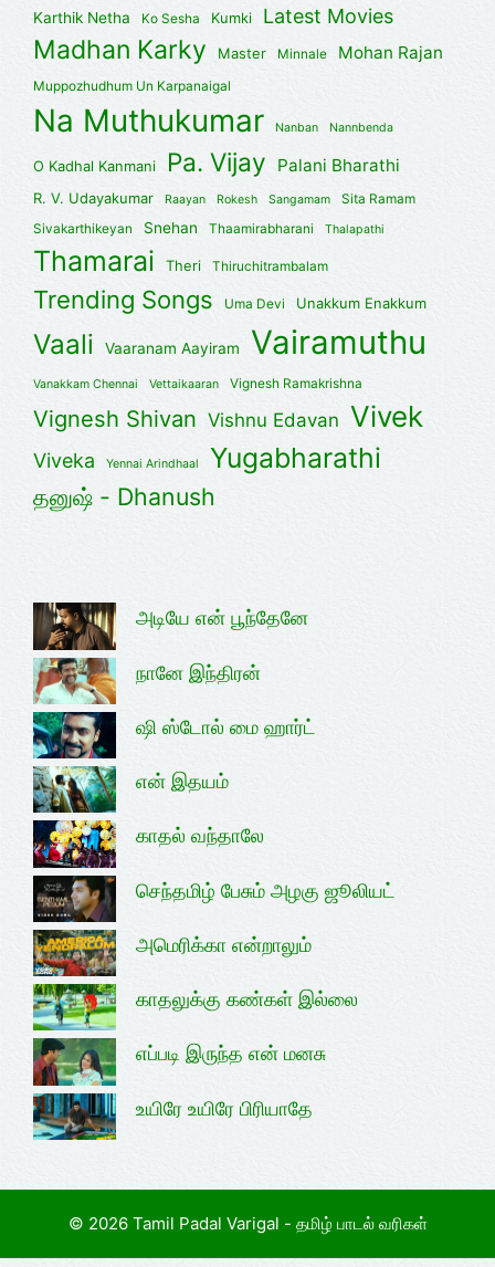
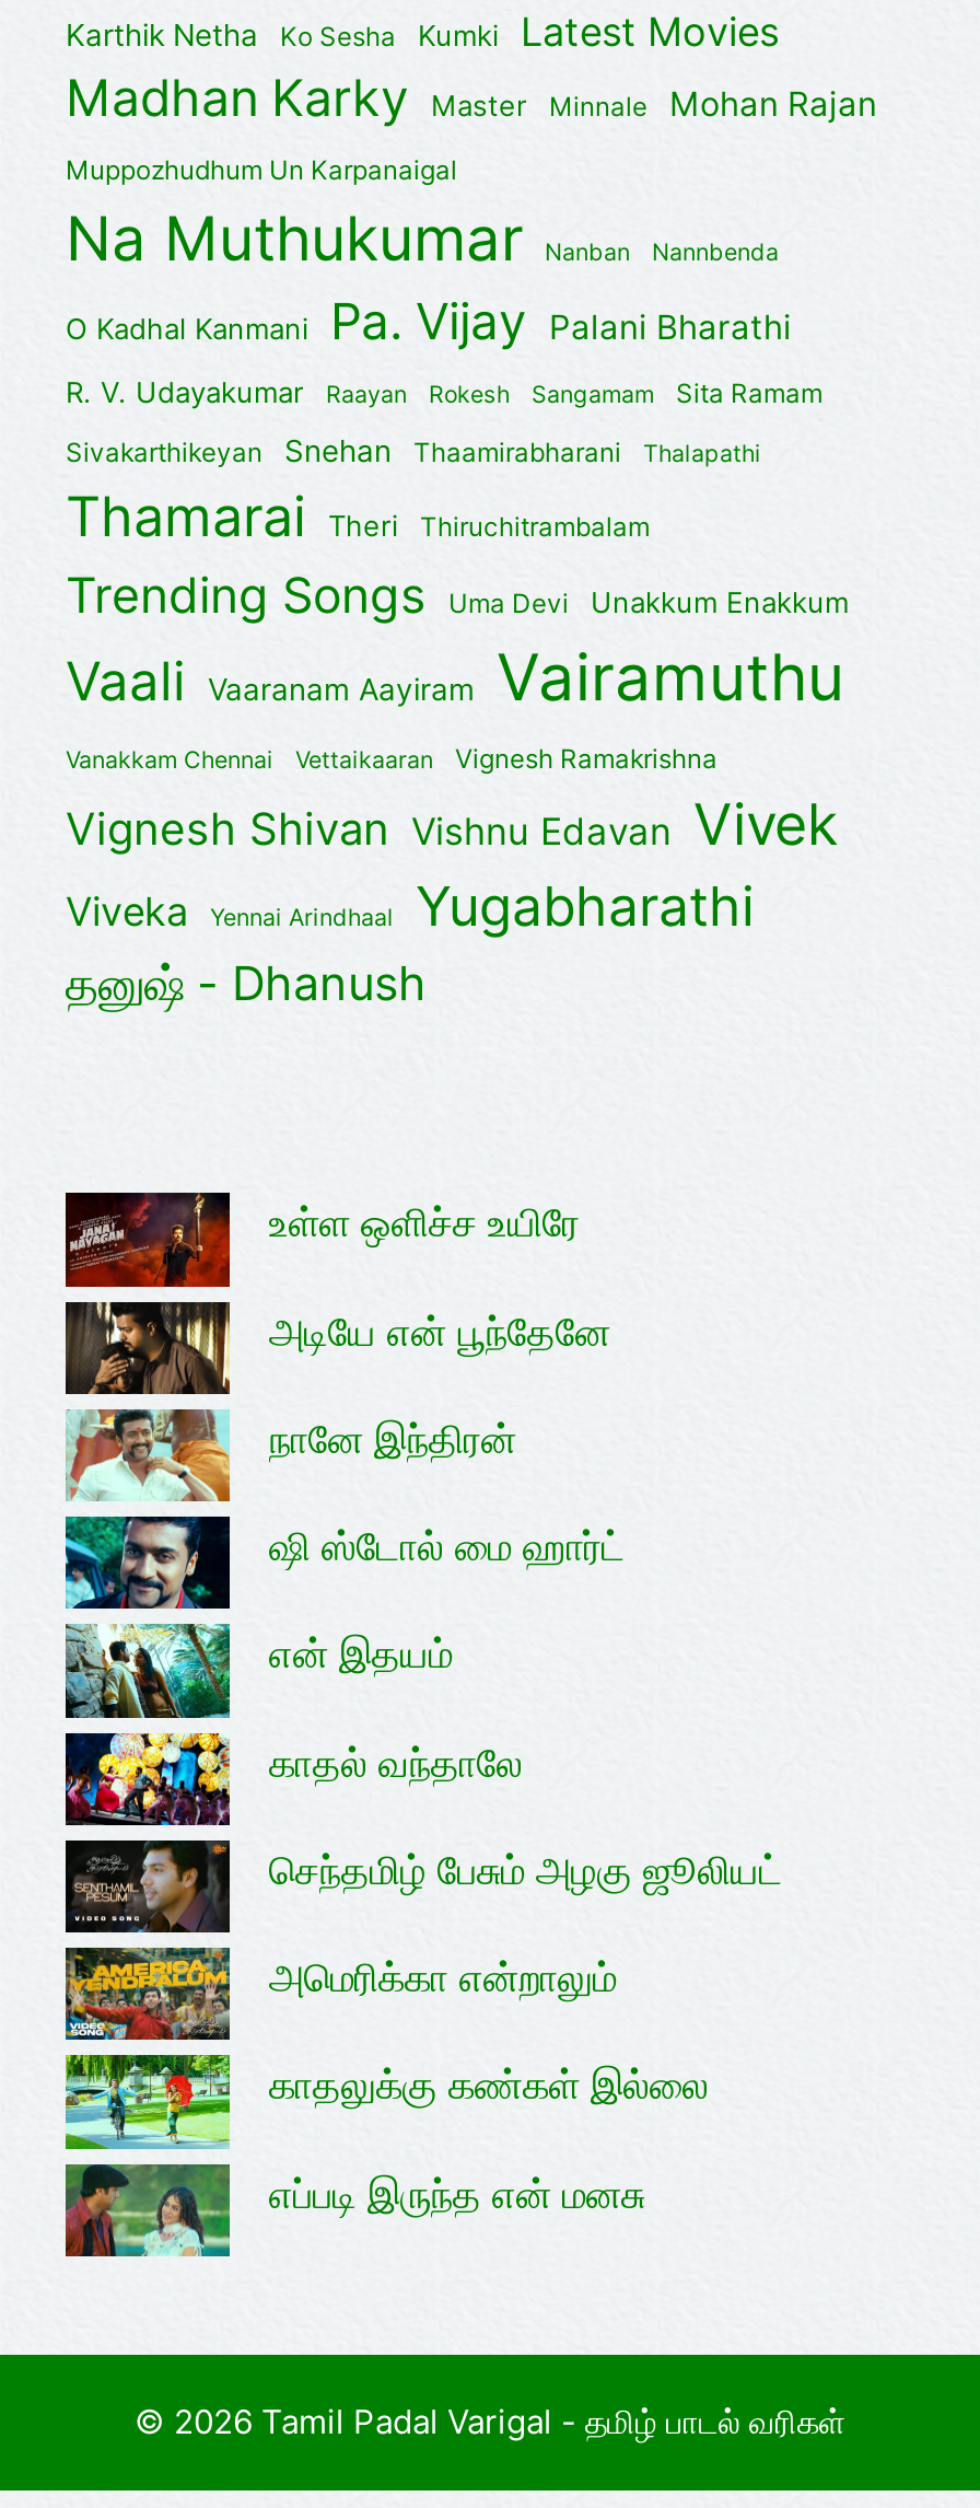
none -> [66,1193,580,1289] [image] | உள்ள ஒளிச்ச உயிரே
moved [136,606,396,1065] -> [269,1308,783,2216]: அடியே என் பூந்தேனே | நானே இந்திரன் | ஷி ஸ்டோல் மை ஹார்ட் | ... | காதலுக்கு கண்கள் இல்லை | எப்படி இருந்த என் மனசு
[32,1092,313,1141] [image] | உயிரே உயிரே பிரியாதே -> none

